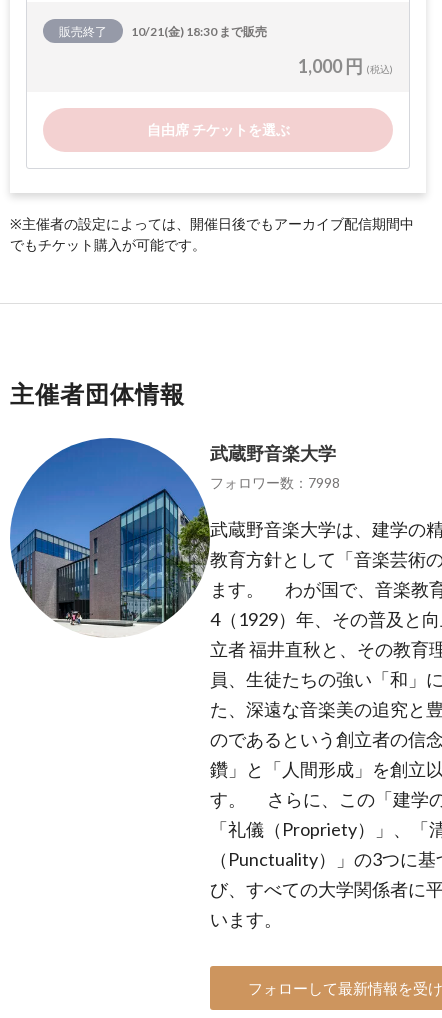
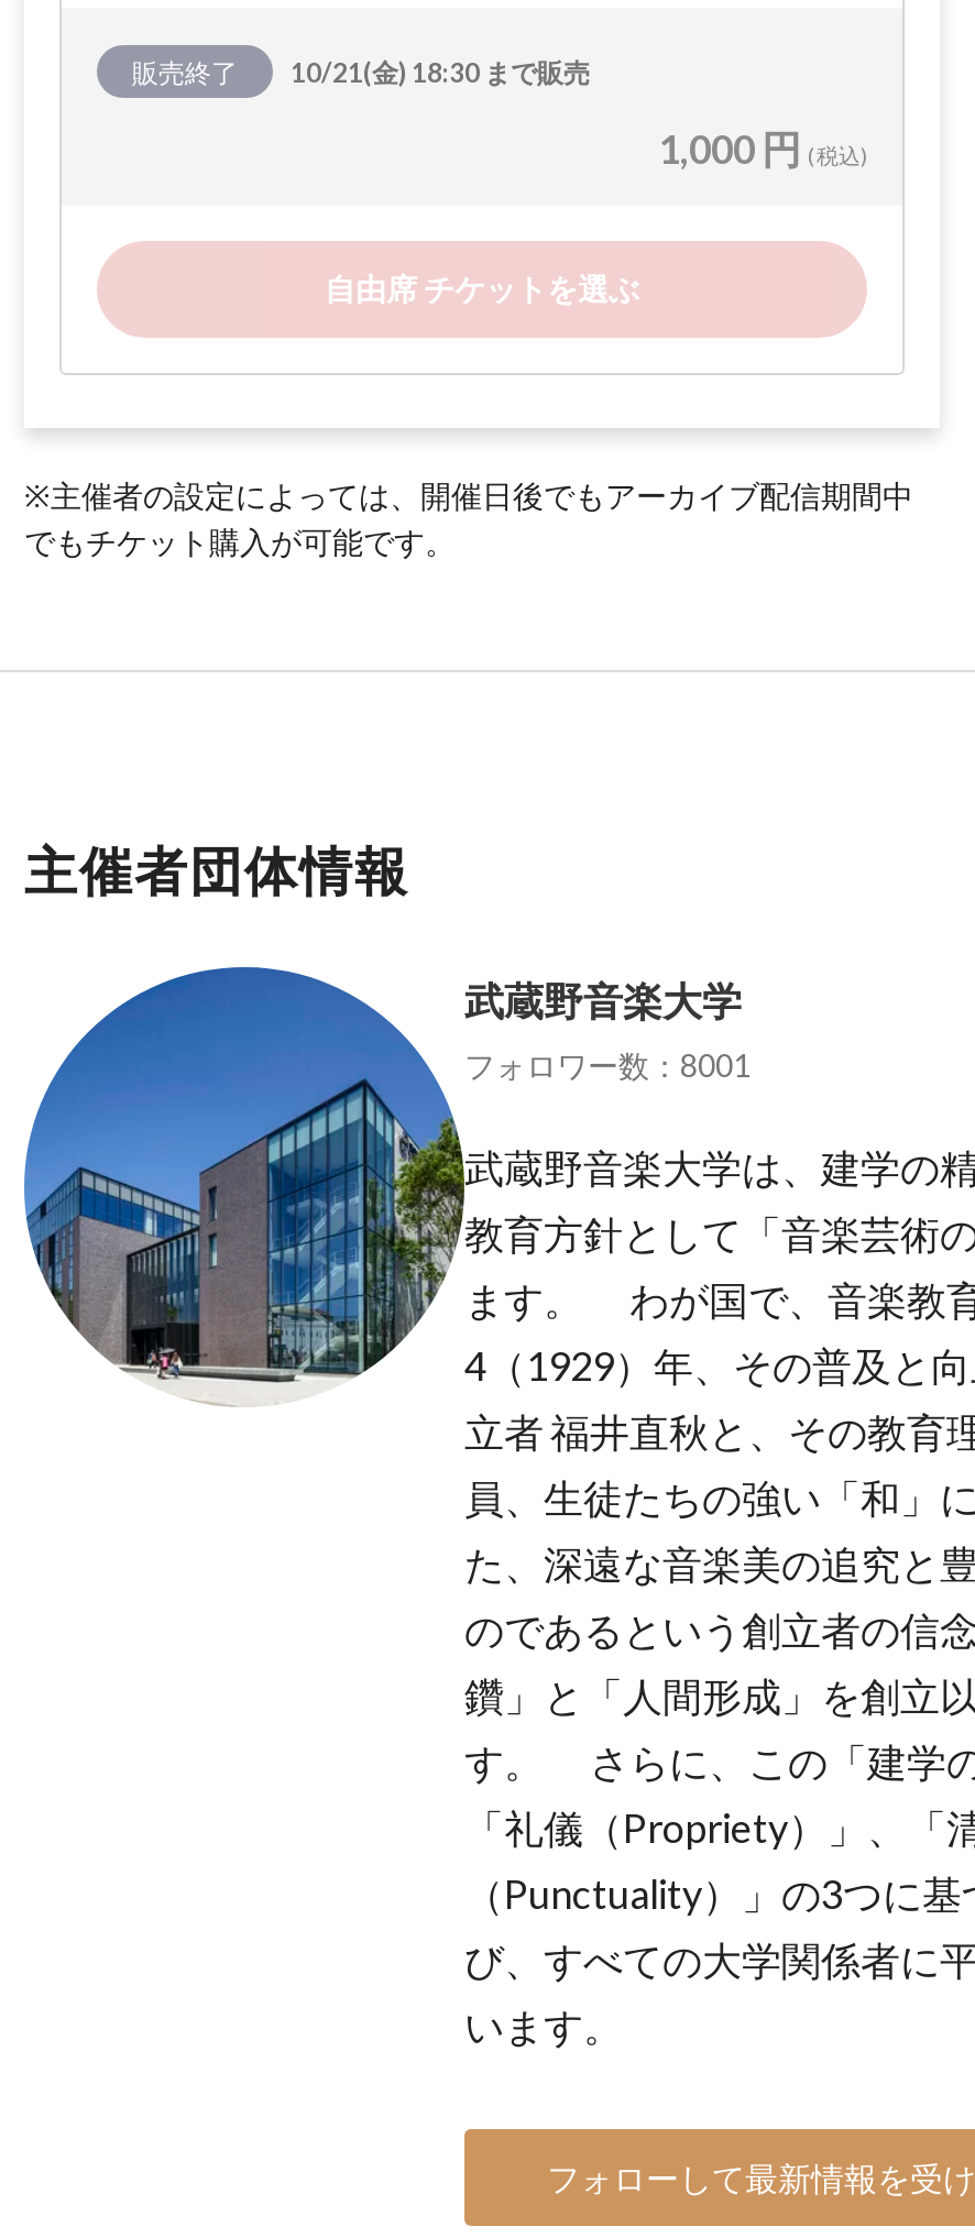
[210,474,340,491] フォロワー数：7998 -> [464,1046,751,1084] フォロワー数：8001

